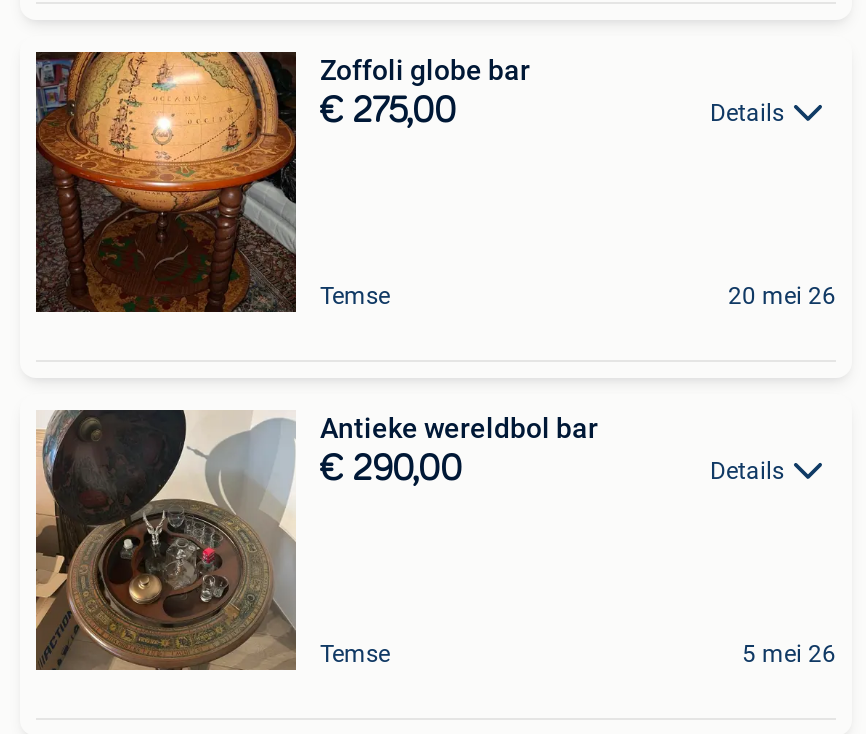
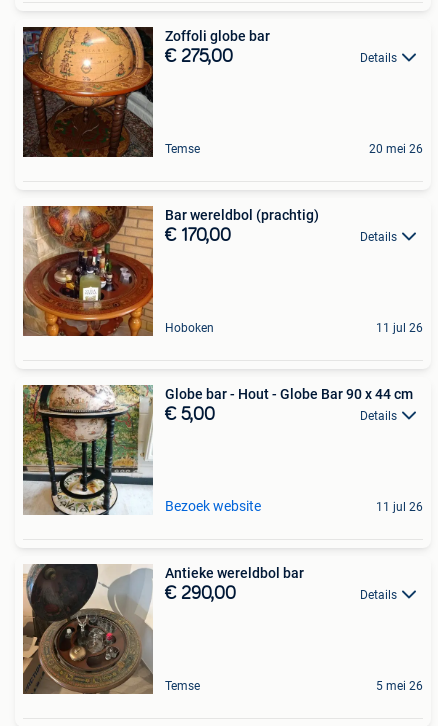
none -> [22,205,397,337] [image] | Bar wereldbol (prachtig) | € 170,00 | Details
none -> [22,384,413,516] [image] | Globe bar - Hout - Globe Bar 90 x 44 cm | € 5,00 | Details
none -> [165,321,423,335] Hoboken | 11 jul 26
none -> [165,498,423,514] Bezoek website | 11 jul 26

